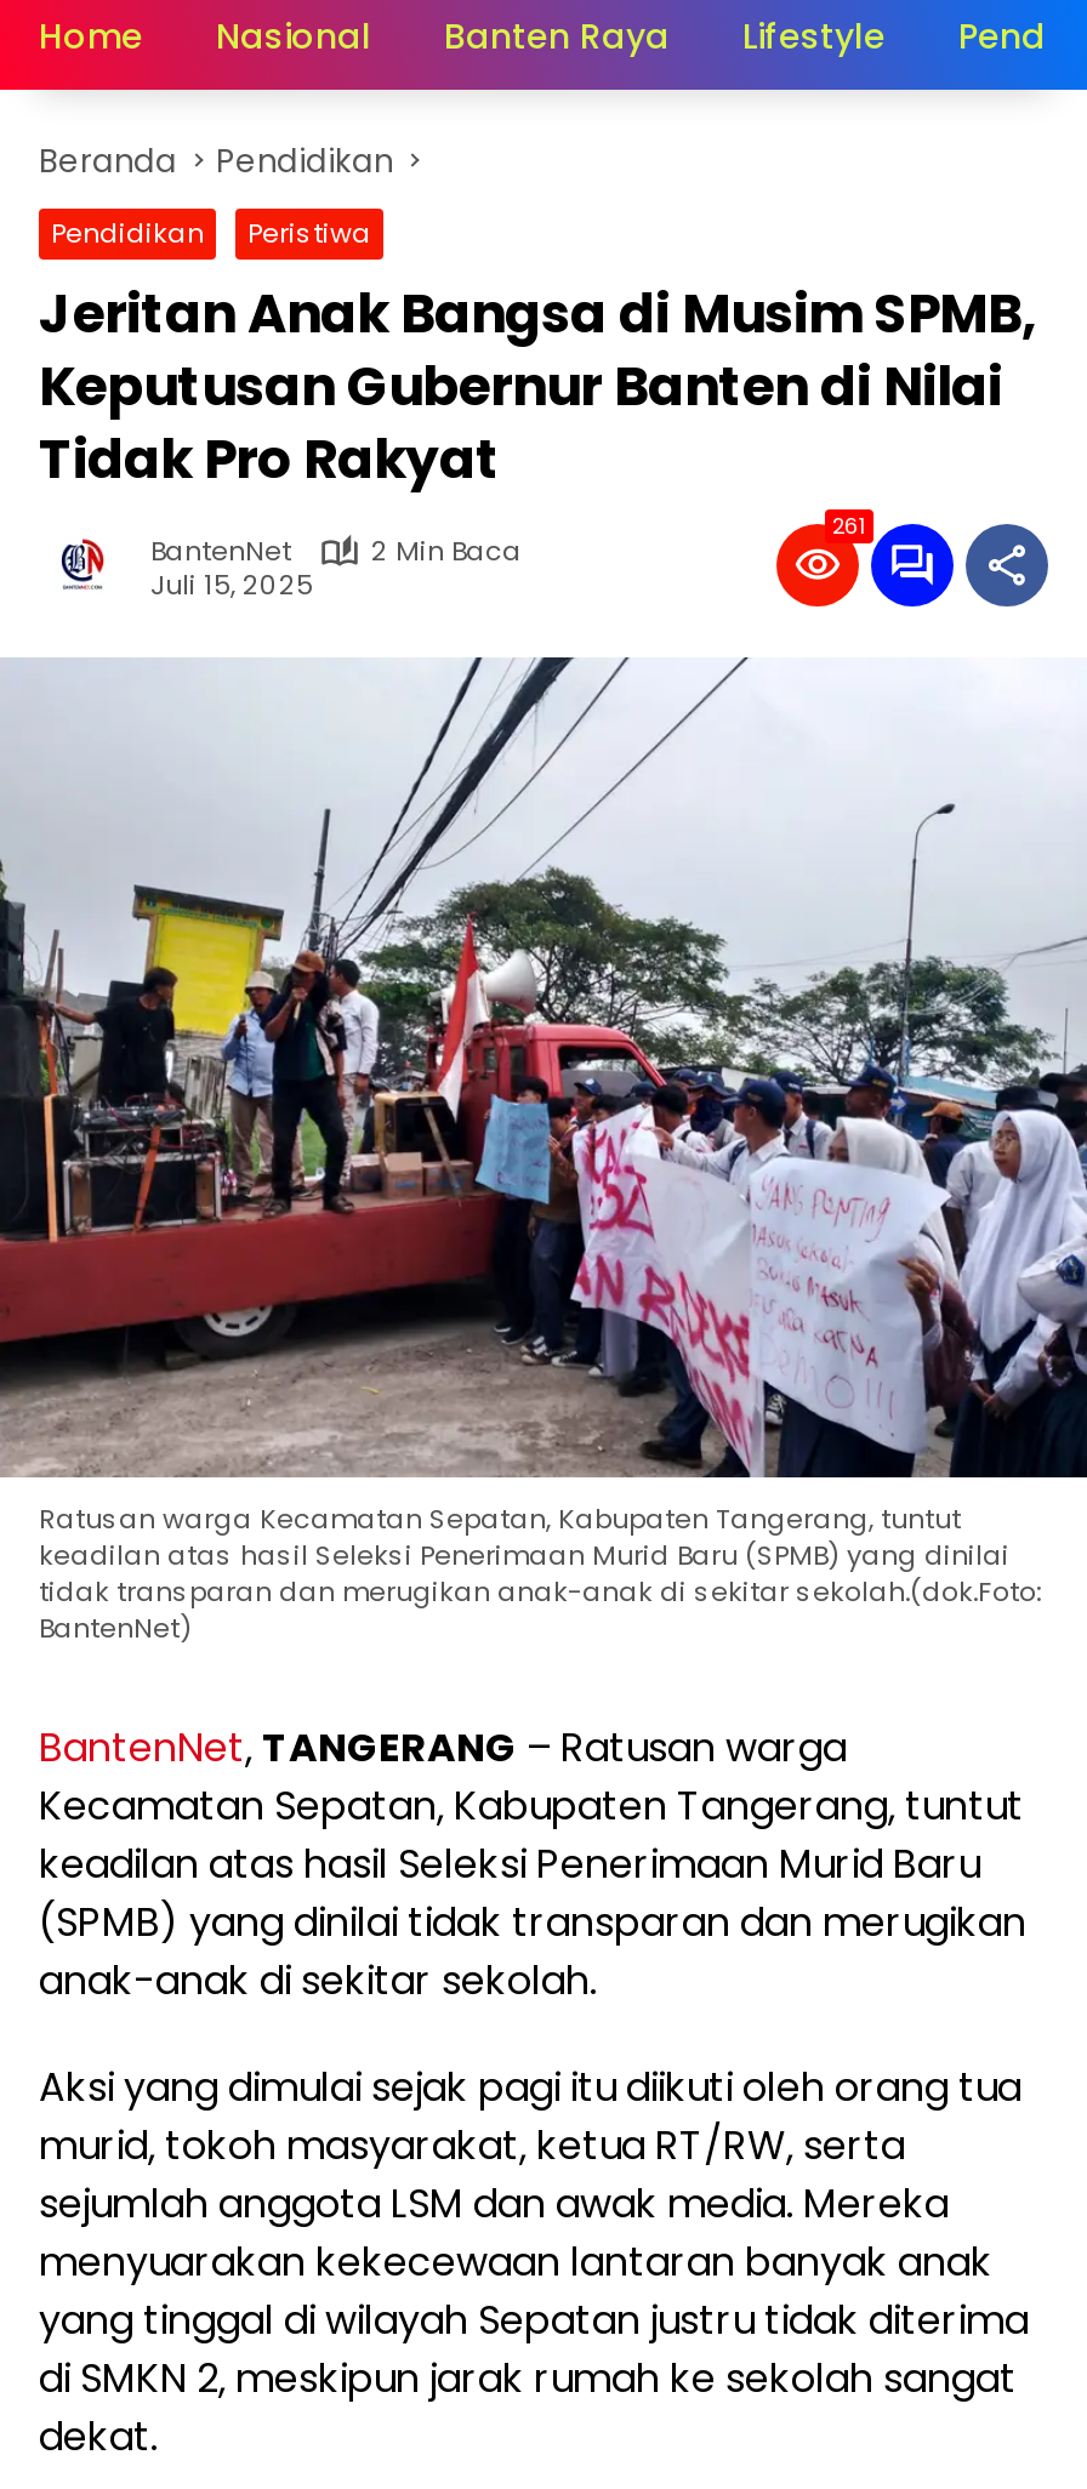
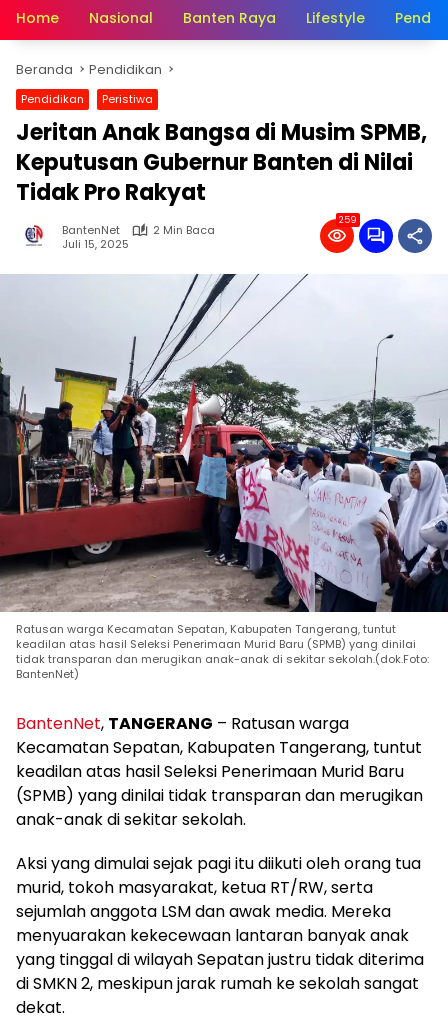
[832,512,866,541] 261 -> [339,214,357,226] 259

